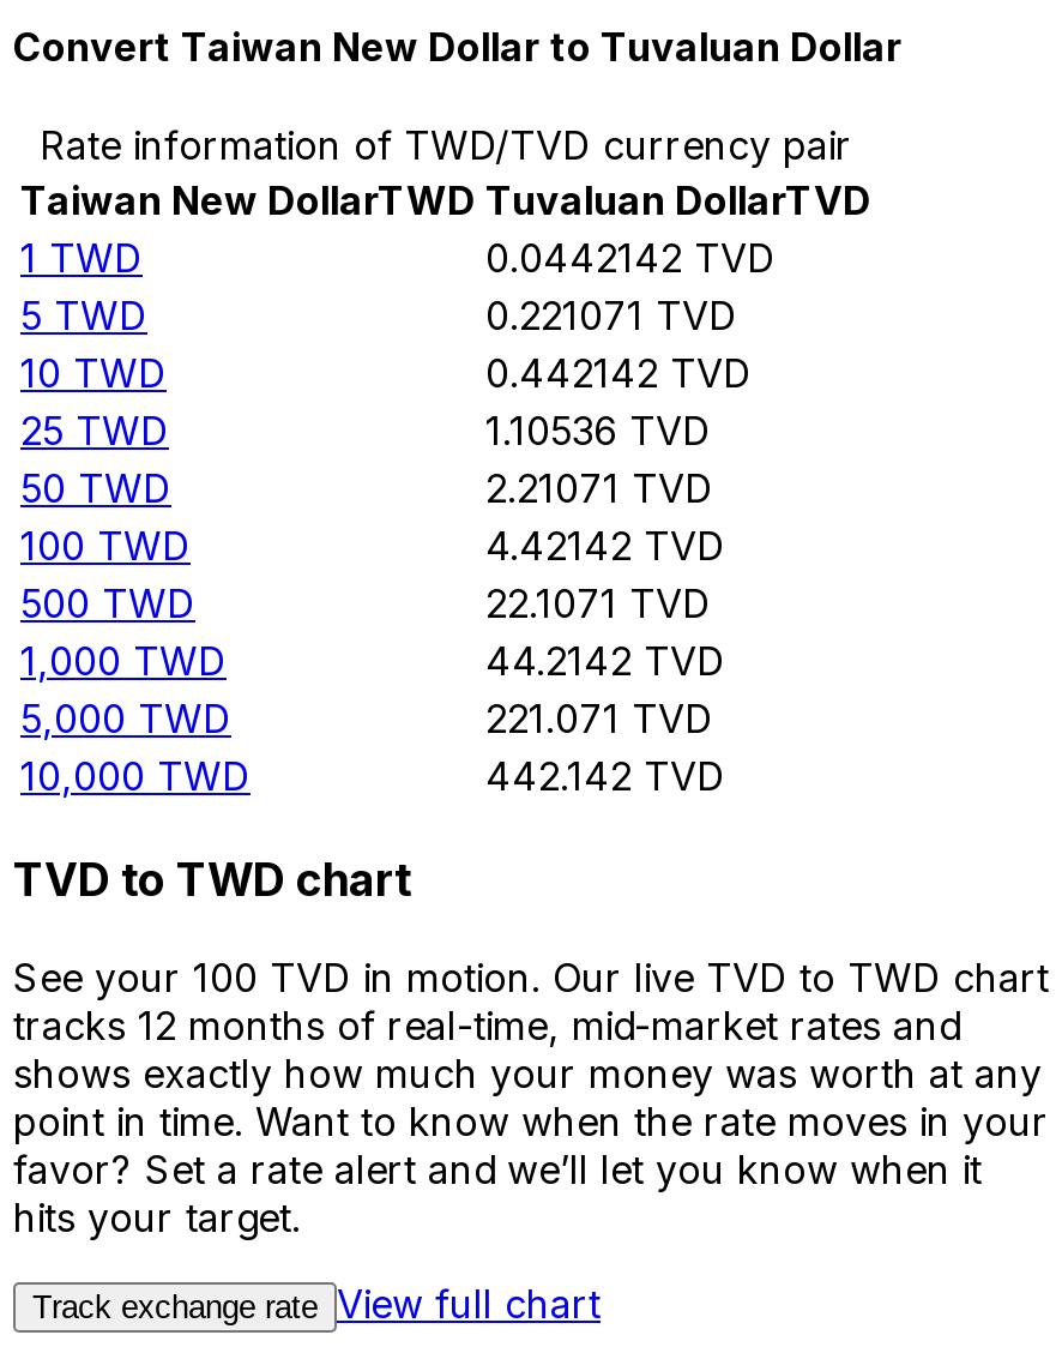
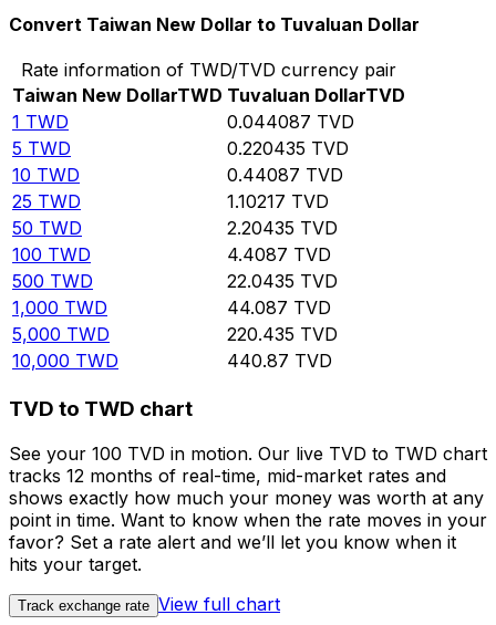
[485,235,776,283] 0.0442142 TVD -> [227,111,354,133] 0.044087 TVD
[485,292,737,340] 0.221071 TVD -> [227,137,349,160] 0.220435 TVD
[485,350,752,398] 0.442142 TVD -> [227,164,343,186] 0.44087 TVD
[485,407,711,455] 1.10536 TVD -> [227,191,329,213] 1.10217 TVD
[485,465,713,513] 2.21071 TVD -> [227,217,338,239] 2.20435 TVD
[485,522,725,570] 4.42142 TVD -> [227,244,331,266] 4.4087 TVD
[485,580,711,628] 22.1071 TVD -> [227,270,338,292] 22.0435 TVD
[485,638,725,686] 44.2142 TVD -> [227,297,331,319] 44.087 TVD
[485,695,713,743] 221.071 TVD -> [227,323,338,345] 220.435 TVD
[485,753,725,801] 442.142 TVD -> [227,350,332,372] 440.87 TVD

